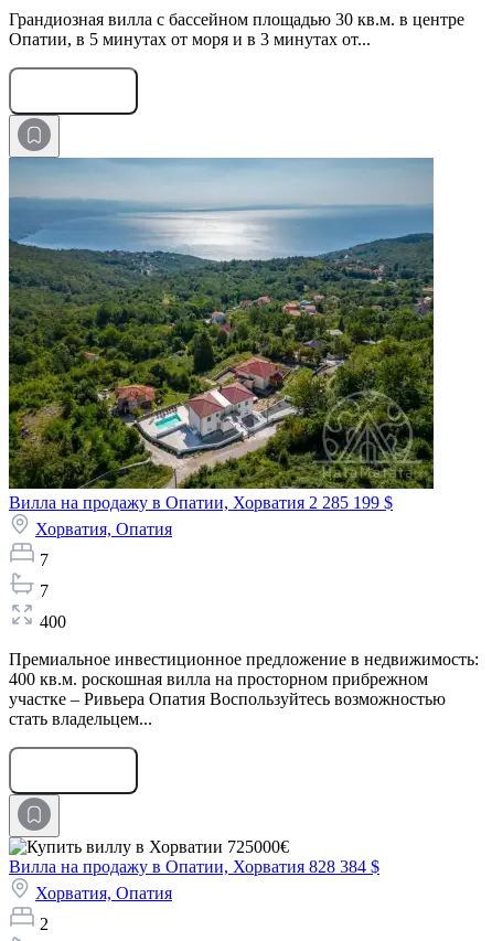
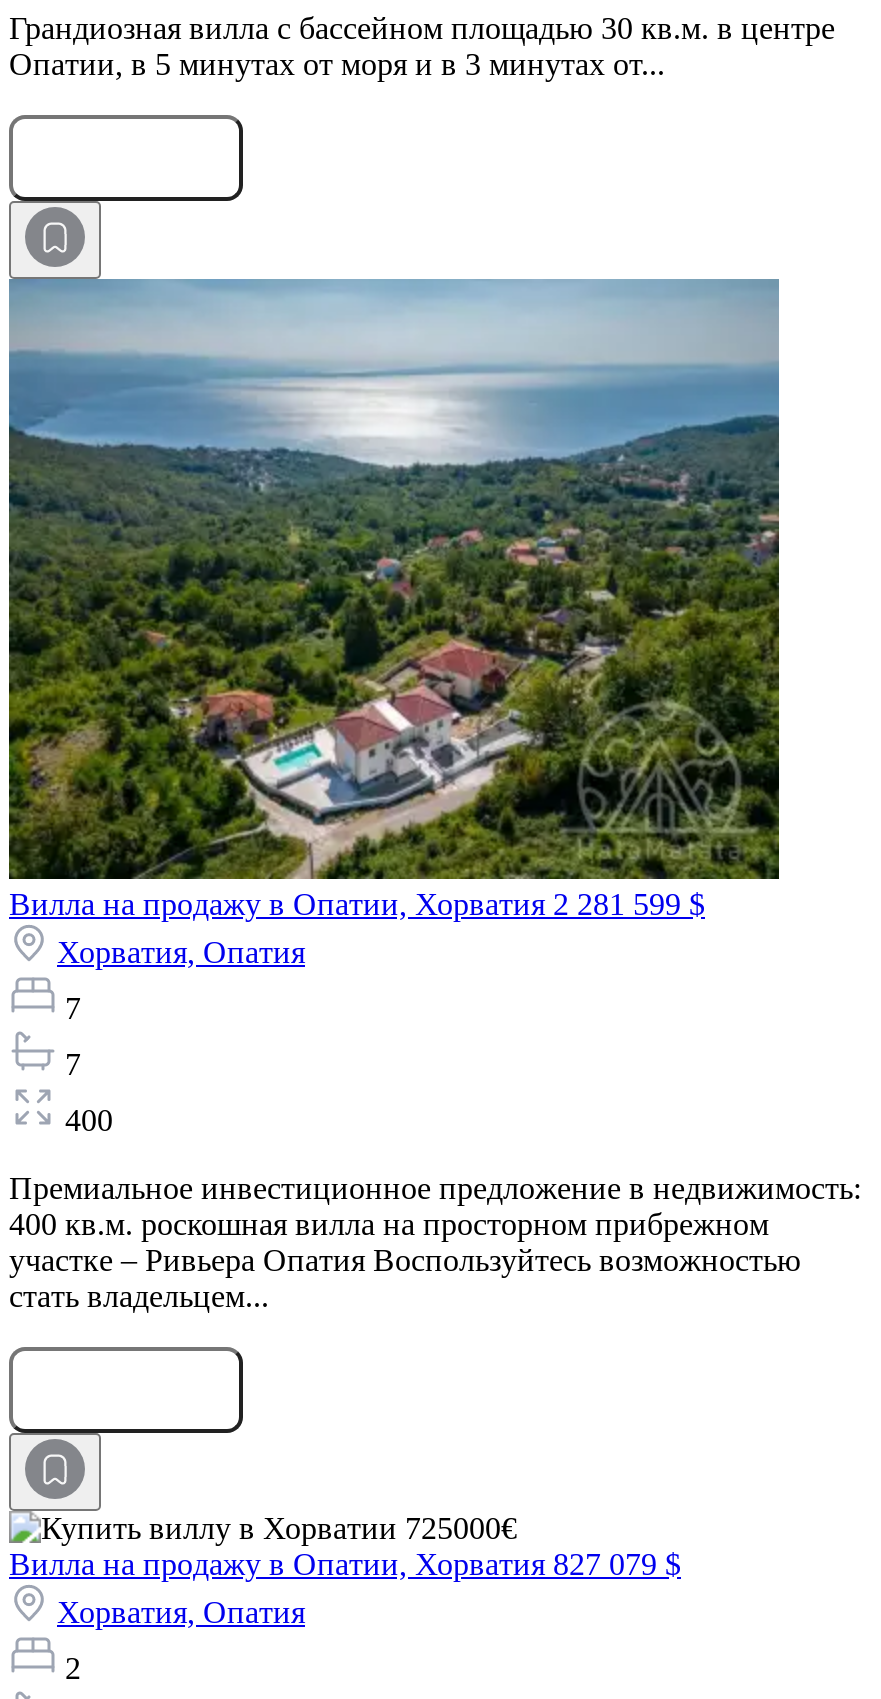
[9,493,393,512] Вилла на продажу в Опатии, Хорватия 2 285 199 $ -> [9,887,705,921] Вилла на продажу в Опатии, Хорватия 2 281 599 $
[9,857,379,876] Вилла на продажу в Опатии, Хорватия 828 384 $ -> [9,1547,681,1581] Вилла на продажу в Опатии, Хорватия 827 079 $

